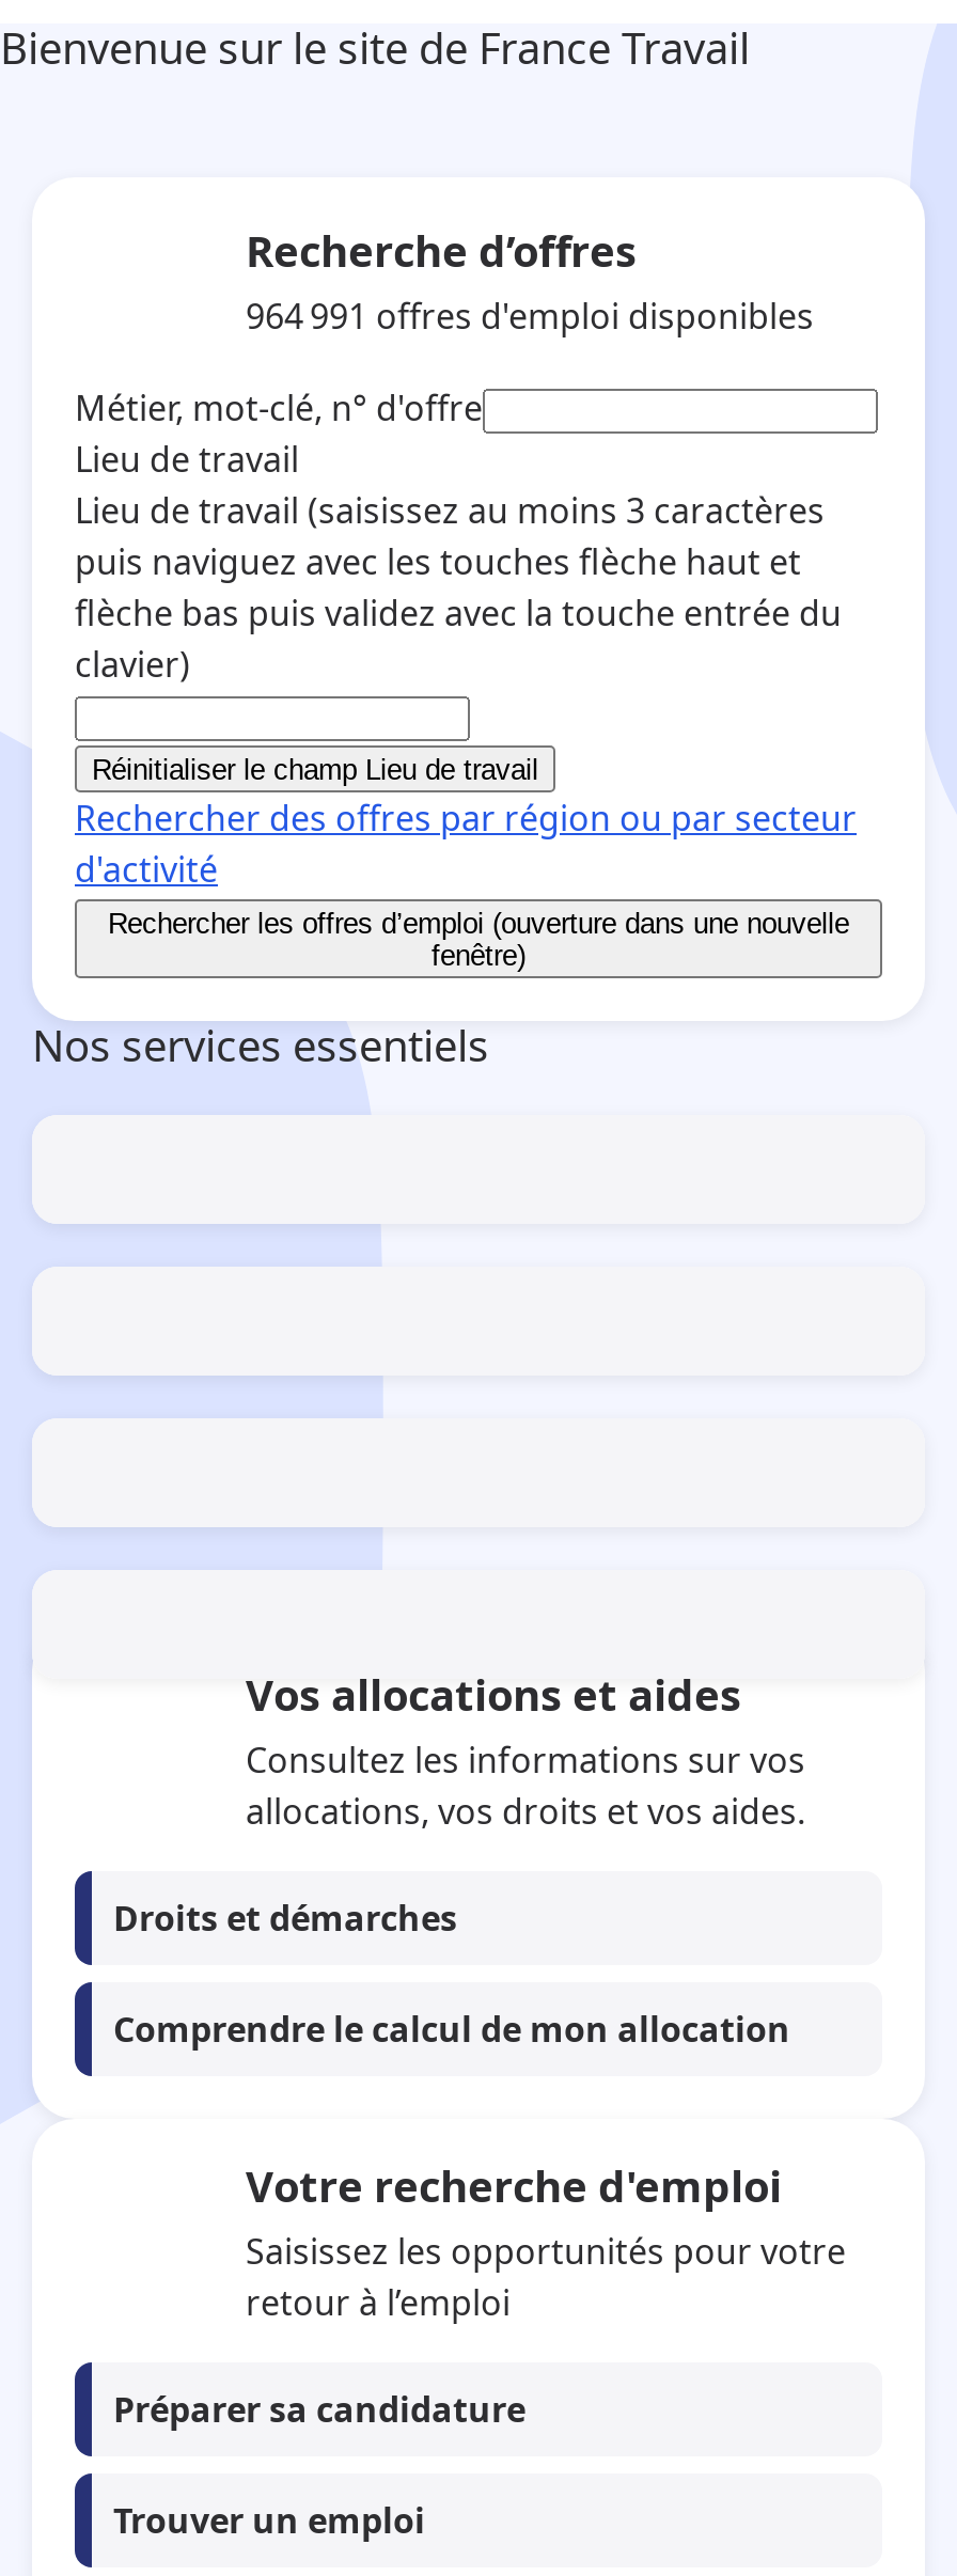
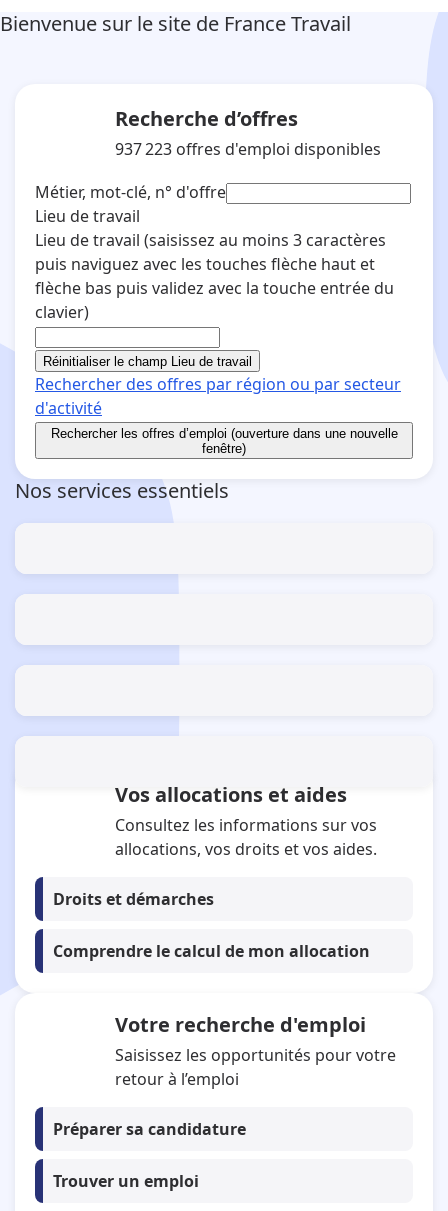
[246,293,814,340] 964 991 offres d'emploi disponibles -> [115,138,381,160] 937 223 offres d'emploi disponibles

